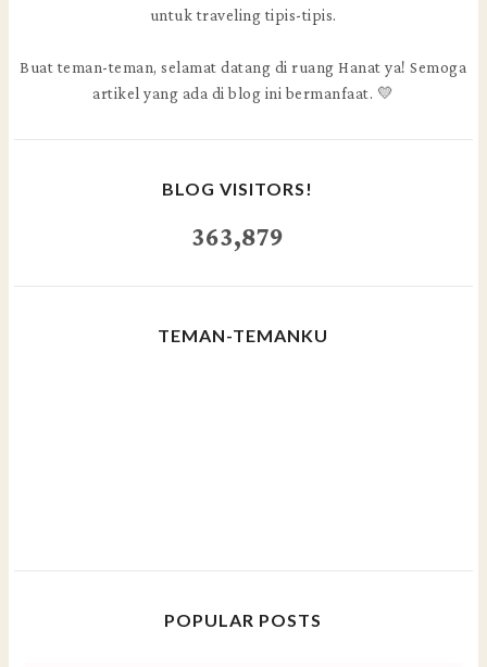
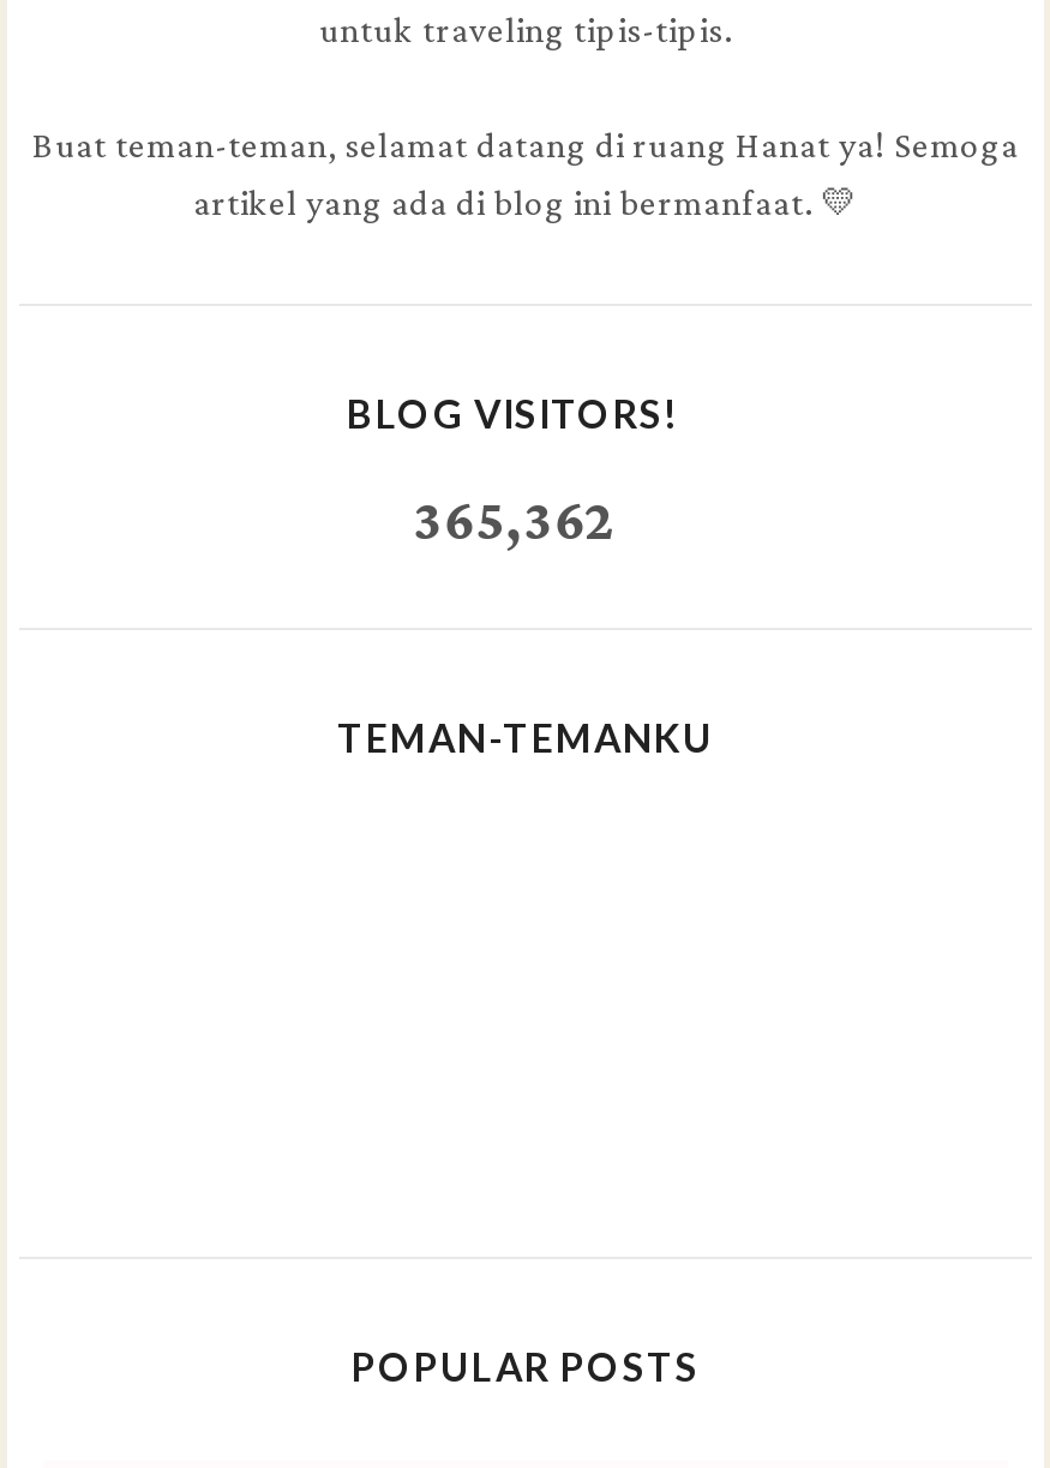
[192,222,284,251] 363,879 -> [413,486,614,551] 365,362

